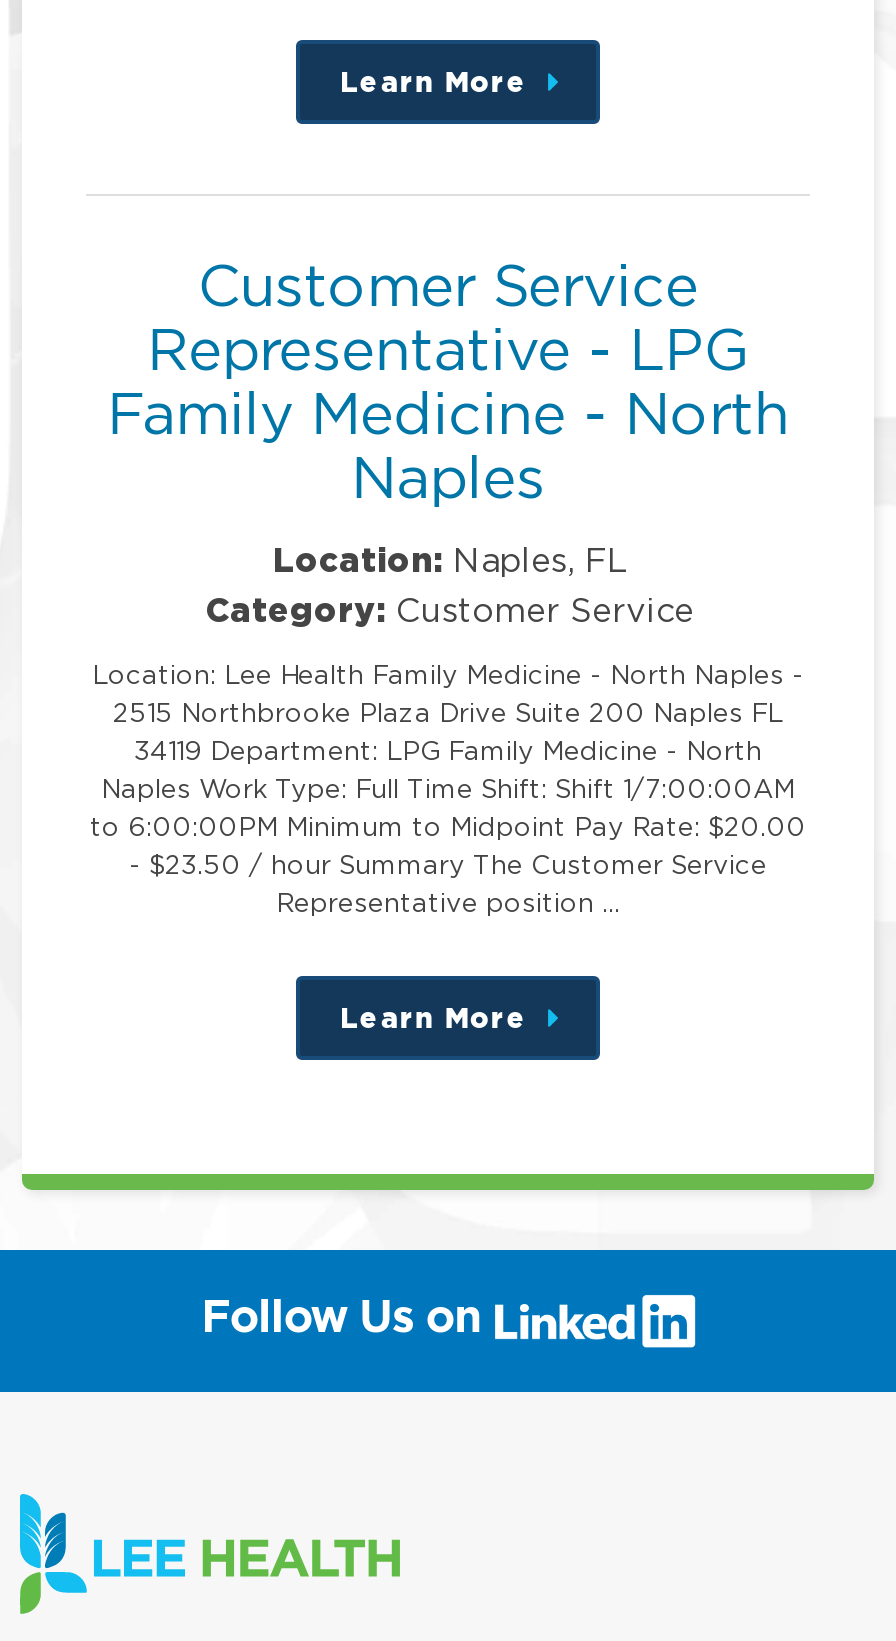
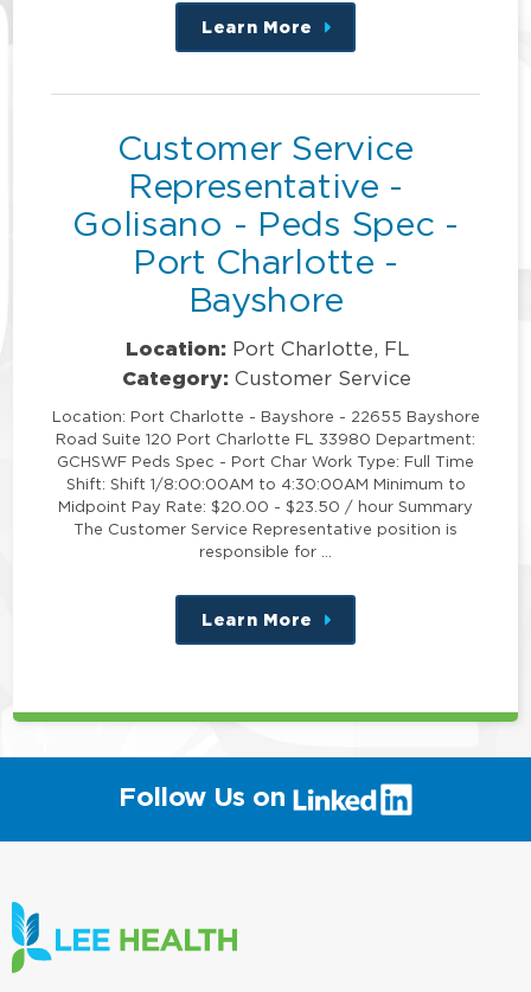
[107,318,789,508] Representative - LPG | Family Medicine - North | Naples -> [73,167,458,318] Representative - | Golisano - Peds Spec - | Port Charlotte - | Bayshore
[273,541,627,579] Location: Naples, FL -> [125,337,408,359] Location: Port Charlotte, FL
[90,661,806,917] Location: Lee Health Family Medicine - North Naples - | 2515 Northbrooke Plaza Drive Suite 200 Naples FL | 34119 Department: LPG Family Medicine - North | Naples Work Type: Full Time Shift: Shift 1/7:00:00AM | to 6:00:00PM Minimum to Midpoint Pay Rate: $20.00 | - $23.50 / hour Summary The Customer Service | Representative position … -> [52,408,479,560] Location: Port Charlotte - Bayshore - 22655 Bayshore | Road Suite 120 Port Charlotte FL 33980 Department: | GCHSWF Peds Spec - Port Char Work Type: Full Time | Shift: Shift 1/8:00:00AM to 4:30:00AM Minimum to | Midpoint Pay Rate: $20.00 - $23.50 / hour Summary | The Customer Service Representative position is | responsible for …

